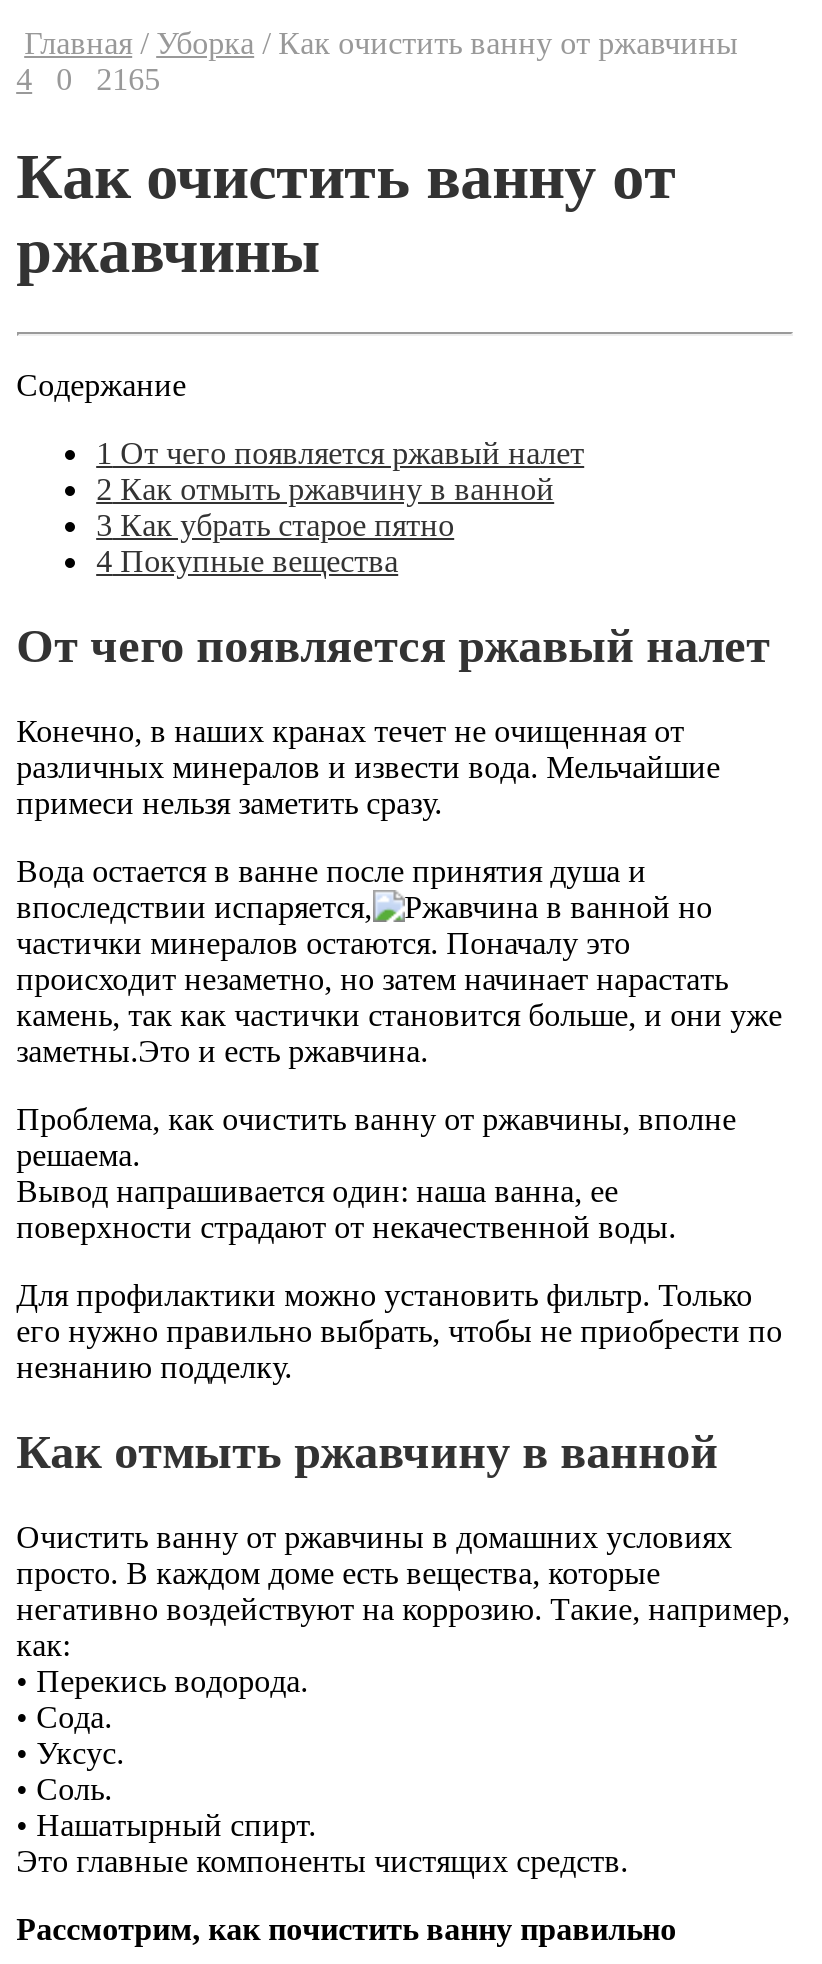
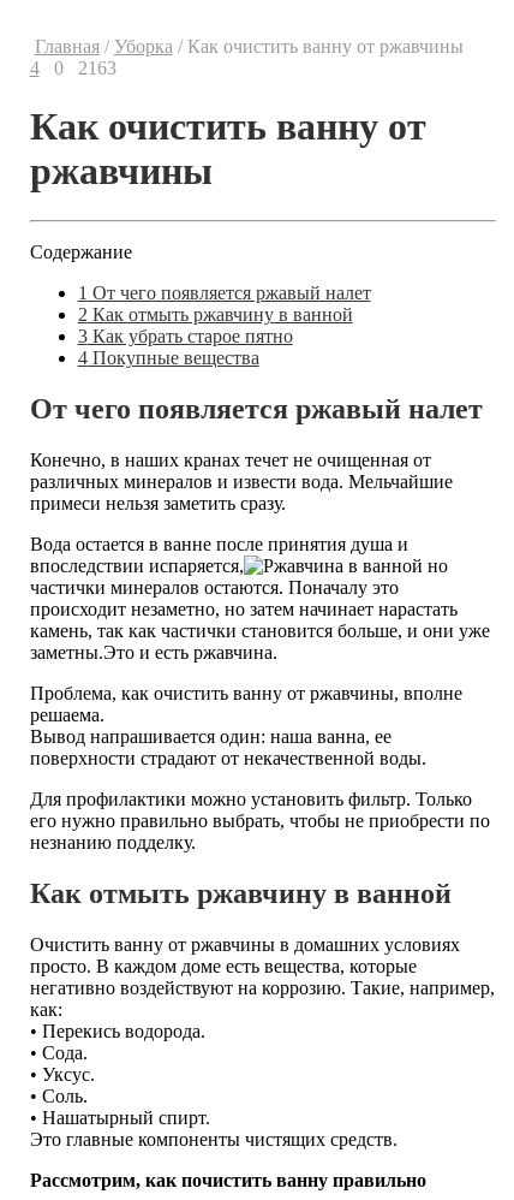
[16,62,160,96] 4 0 2165 -> [30,58,116,78] 4 0 2163

